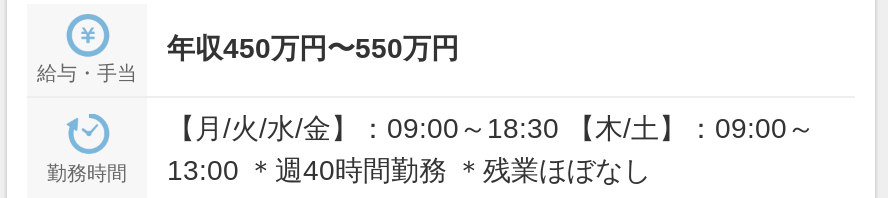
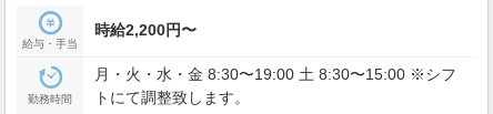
[167,31,459,63] 年収450万円〜550万円 -> [94,21,197,38] 時給2,200円〜
[167,111,815,185] 【月/火/水/金】：09:00～18:30 【木/土】：09:00～ | 13:00 ＊週40時間勤務 ＊残業ほぼなし -> [94,65,456,106] 月・火・水・金 8:30〜19:00 土 8:30〜15:00 ※シフ | トにて調整致します。

